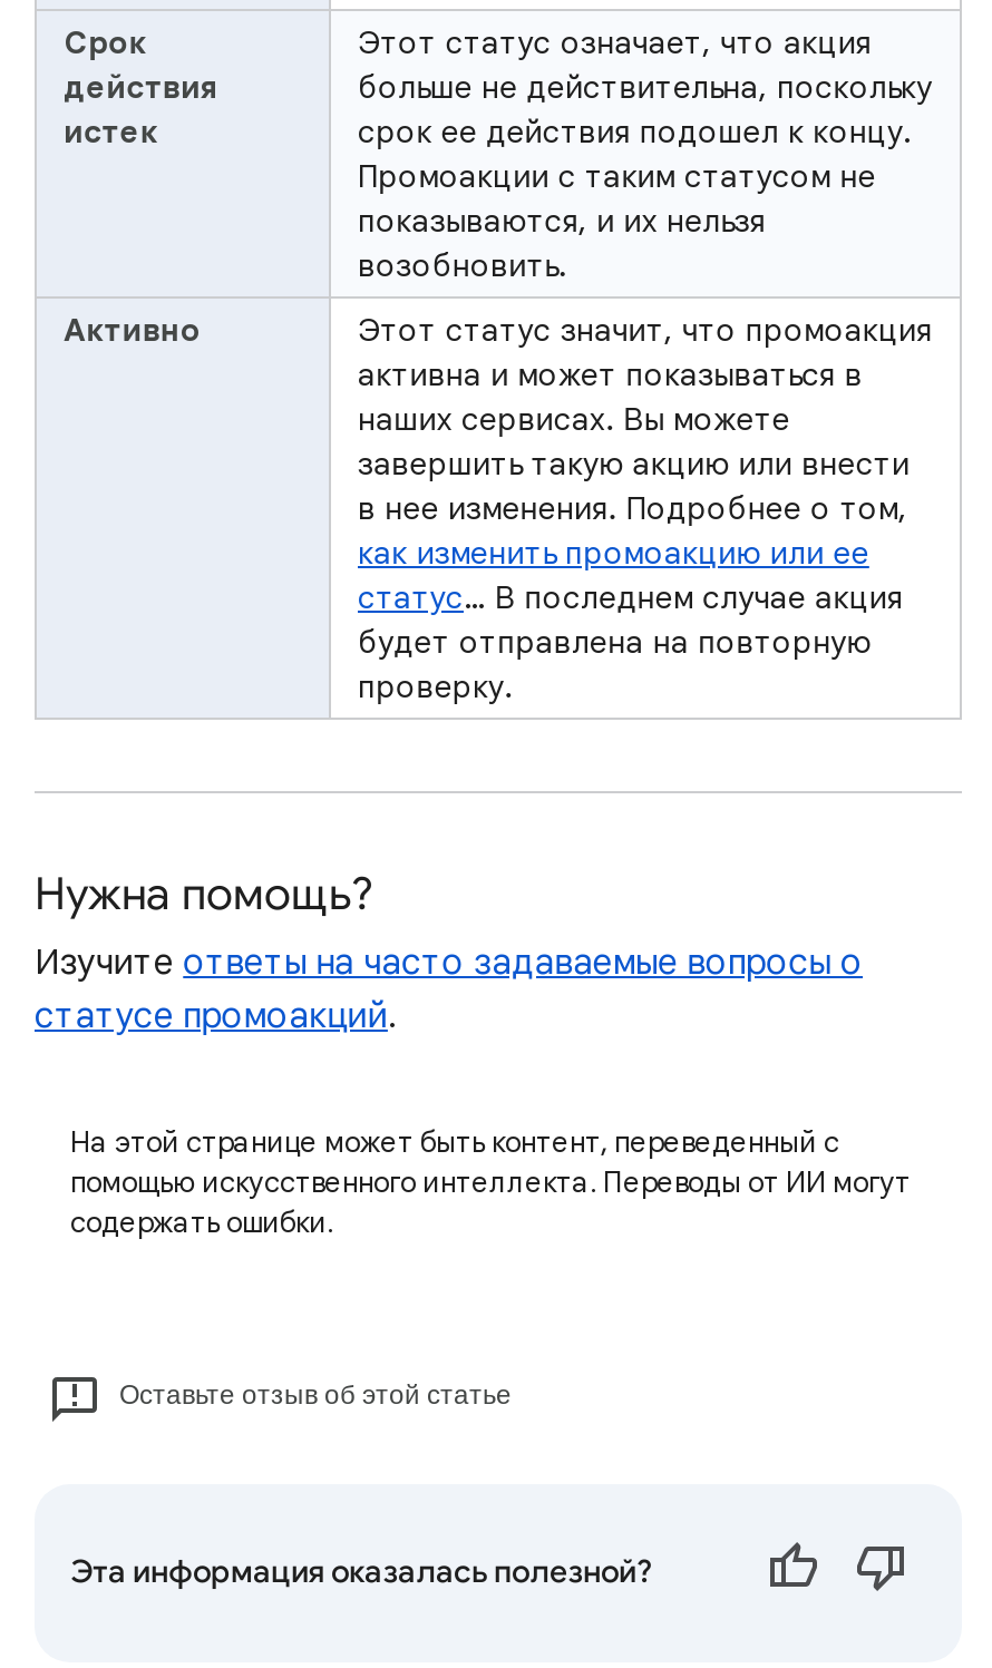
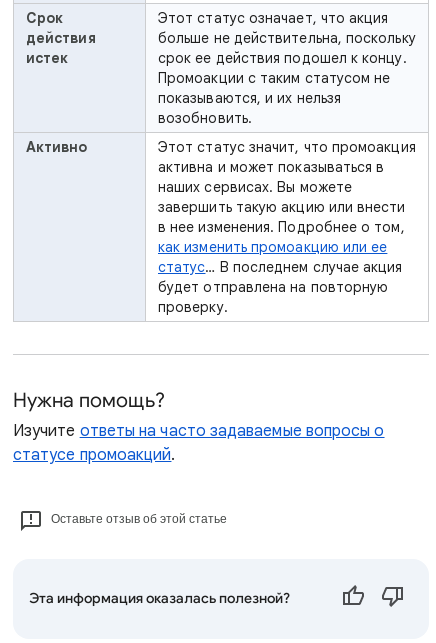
[70,1123,911,1241] На этой странице может быть контент, переведенный с | помощью искусственного интеллекта. Переводы от ИИ могут | содержать ошибки. -> none

